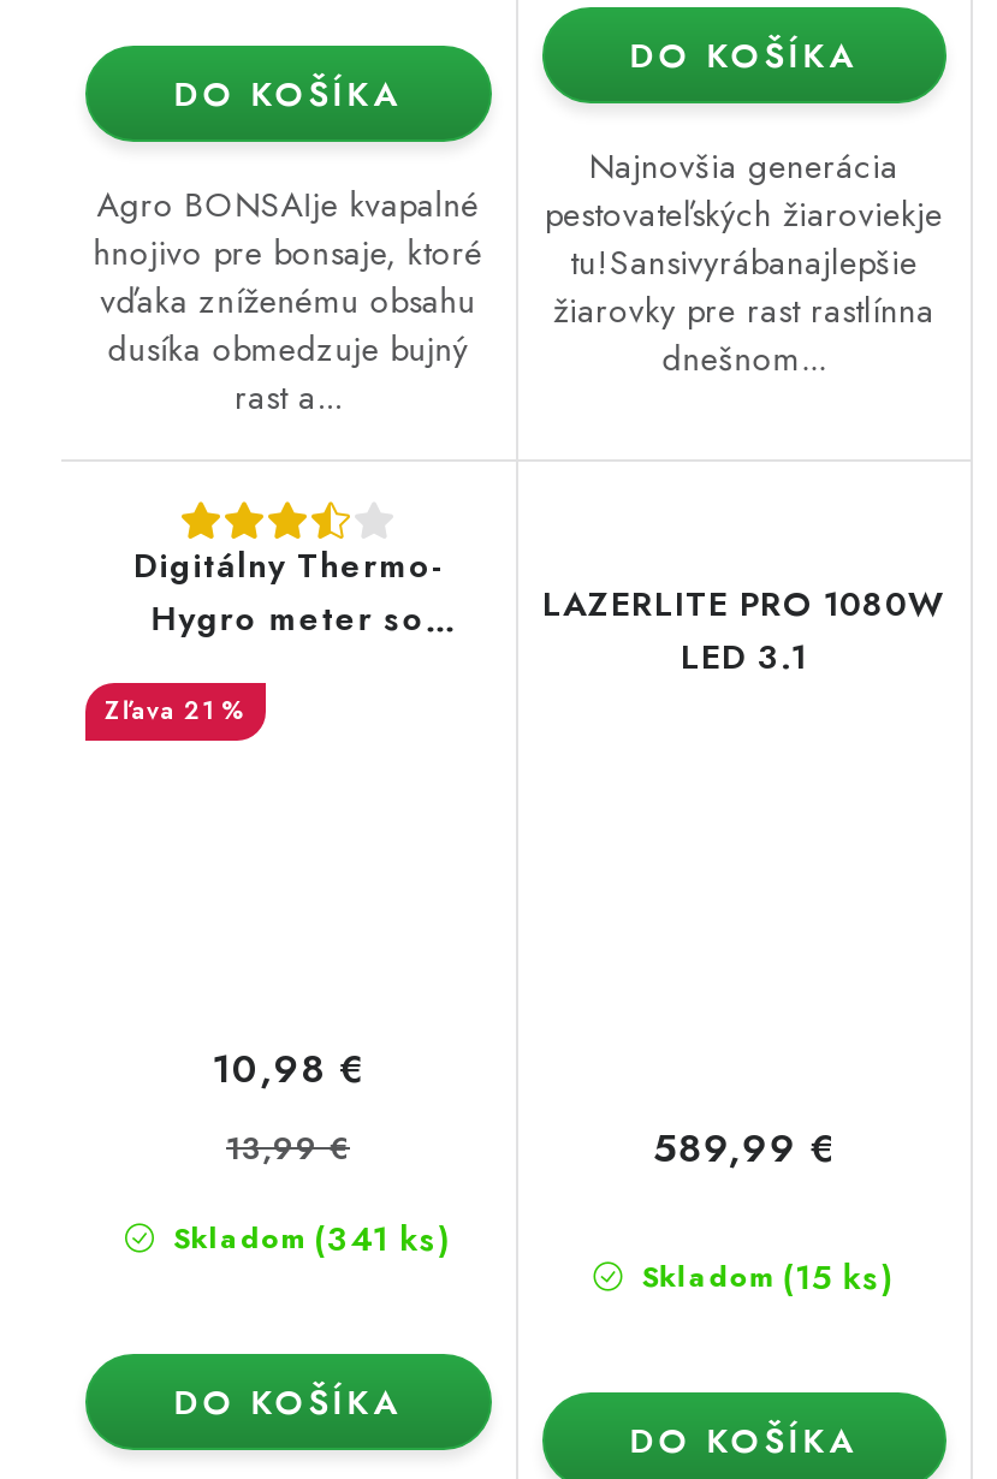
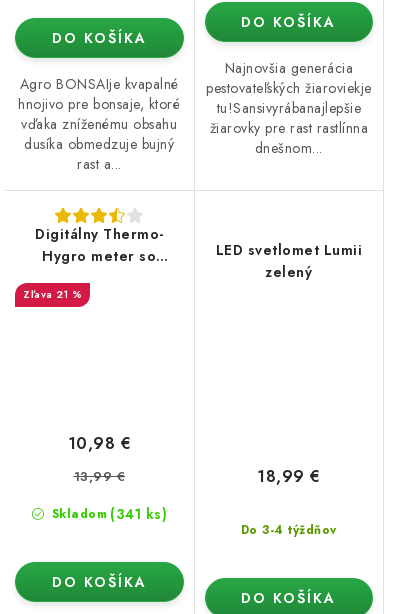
[542,580,945,681] LAZERLITE PRO 1080W | LED 3.1 -> [215,240,362,282] LED svetlomet Lumii | zelený
[653,1121,835,1176] 589,99 € -> [257,465,320,488] 18,99 €
[631,1253,894,1301] Skladom (15 ks) -> [241,521,337,539] Do 3-4 týždňov

